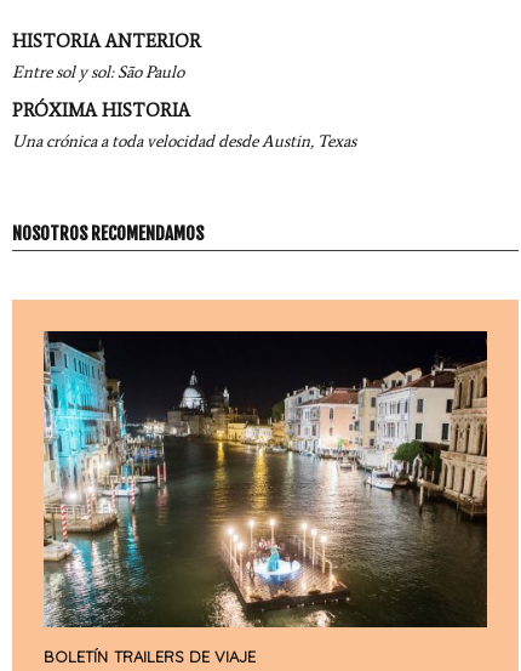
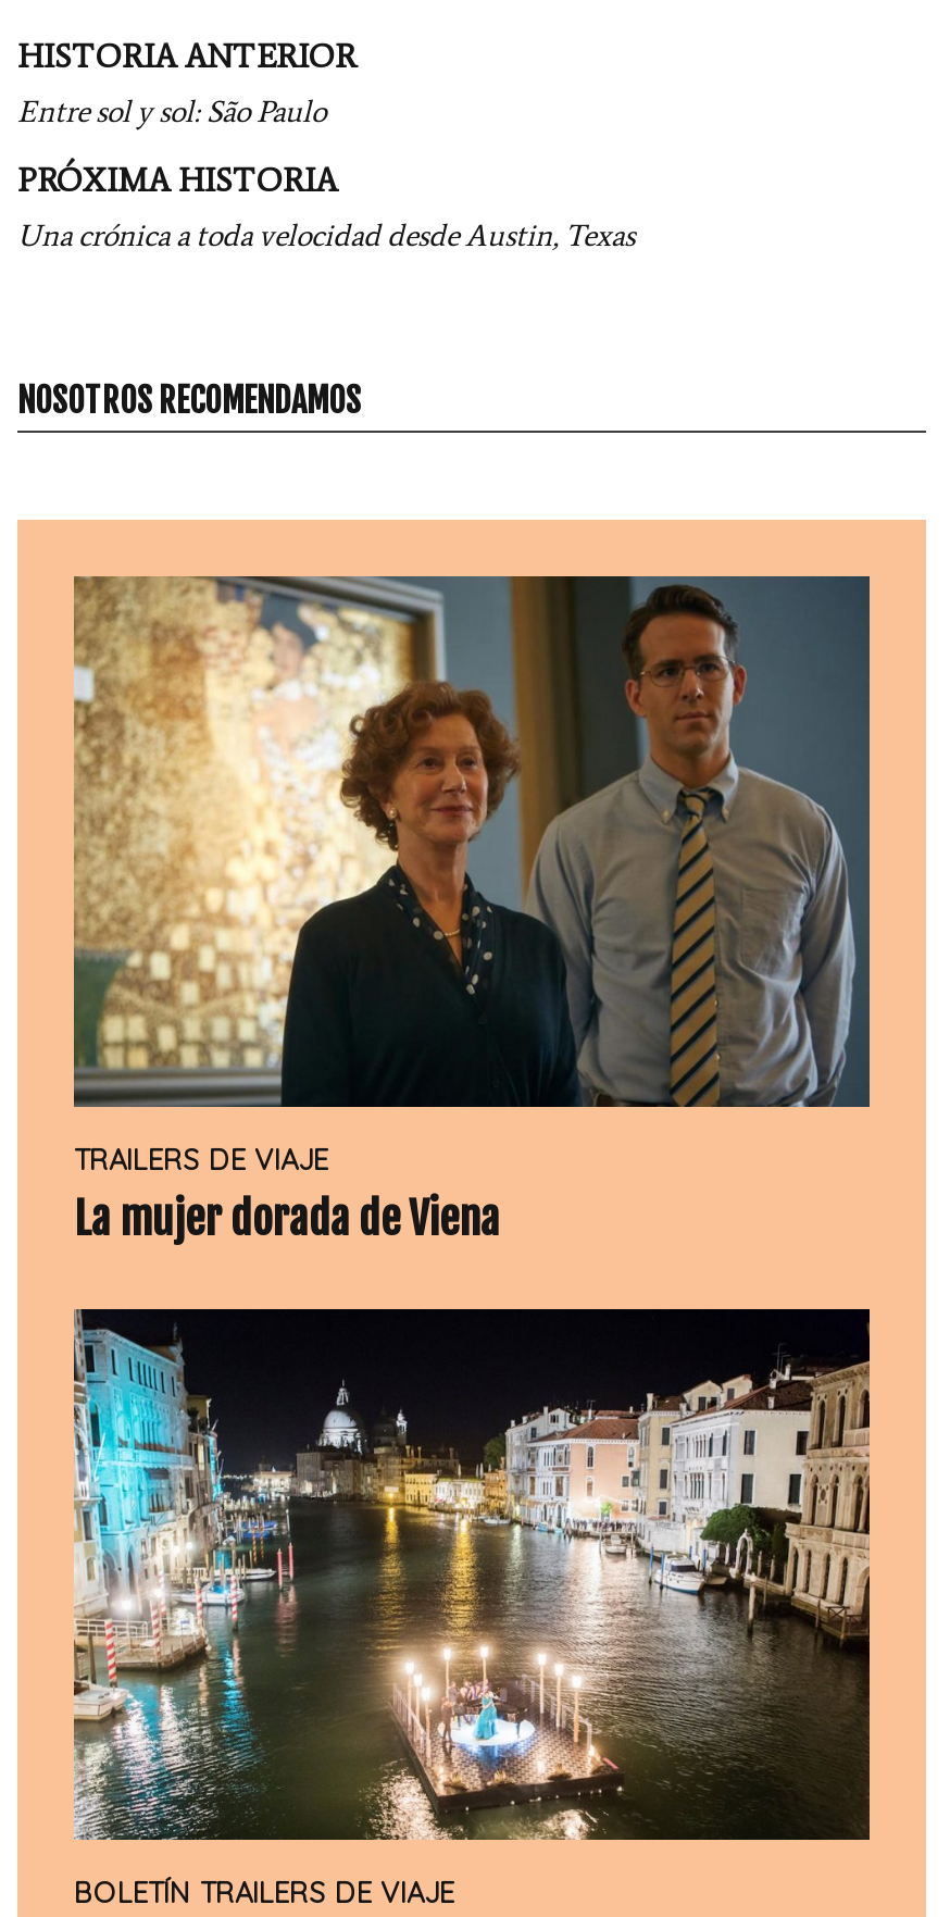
none -> [72,574,870,1246] [image] | TRAILERS DE VIAJE | La mujer dorada de Viena

